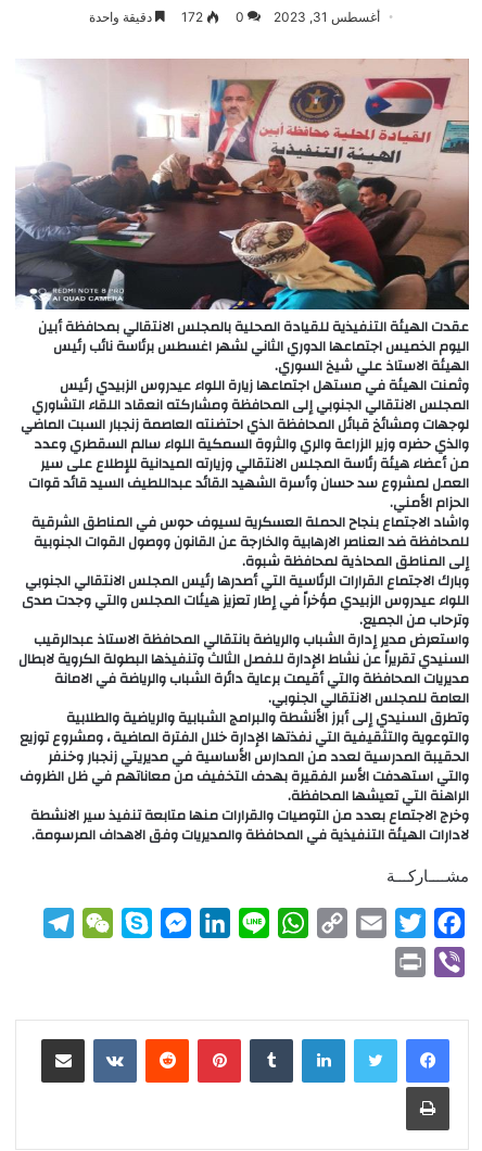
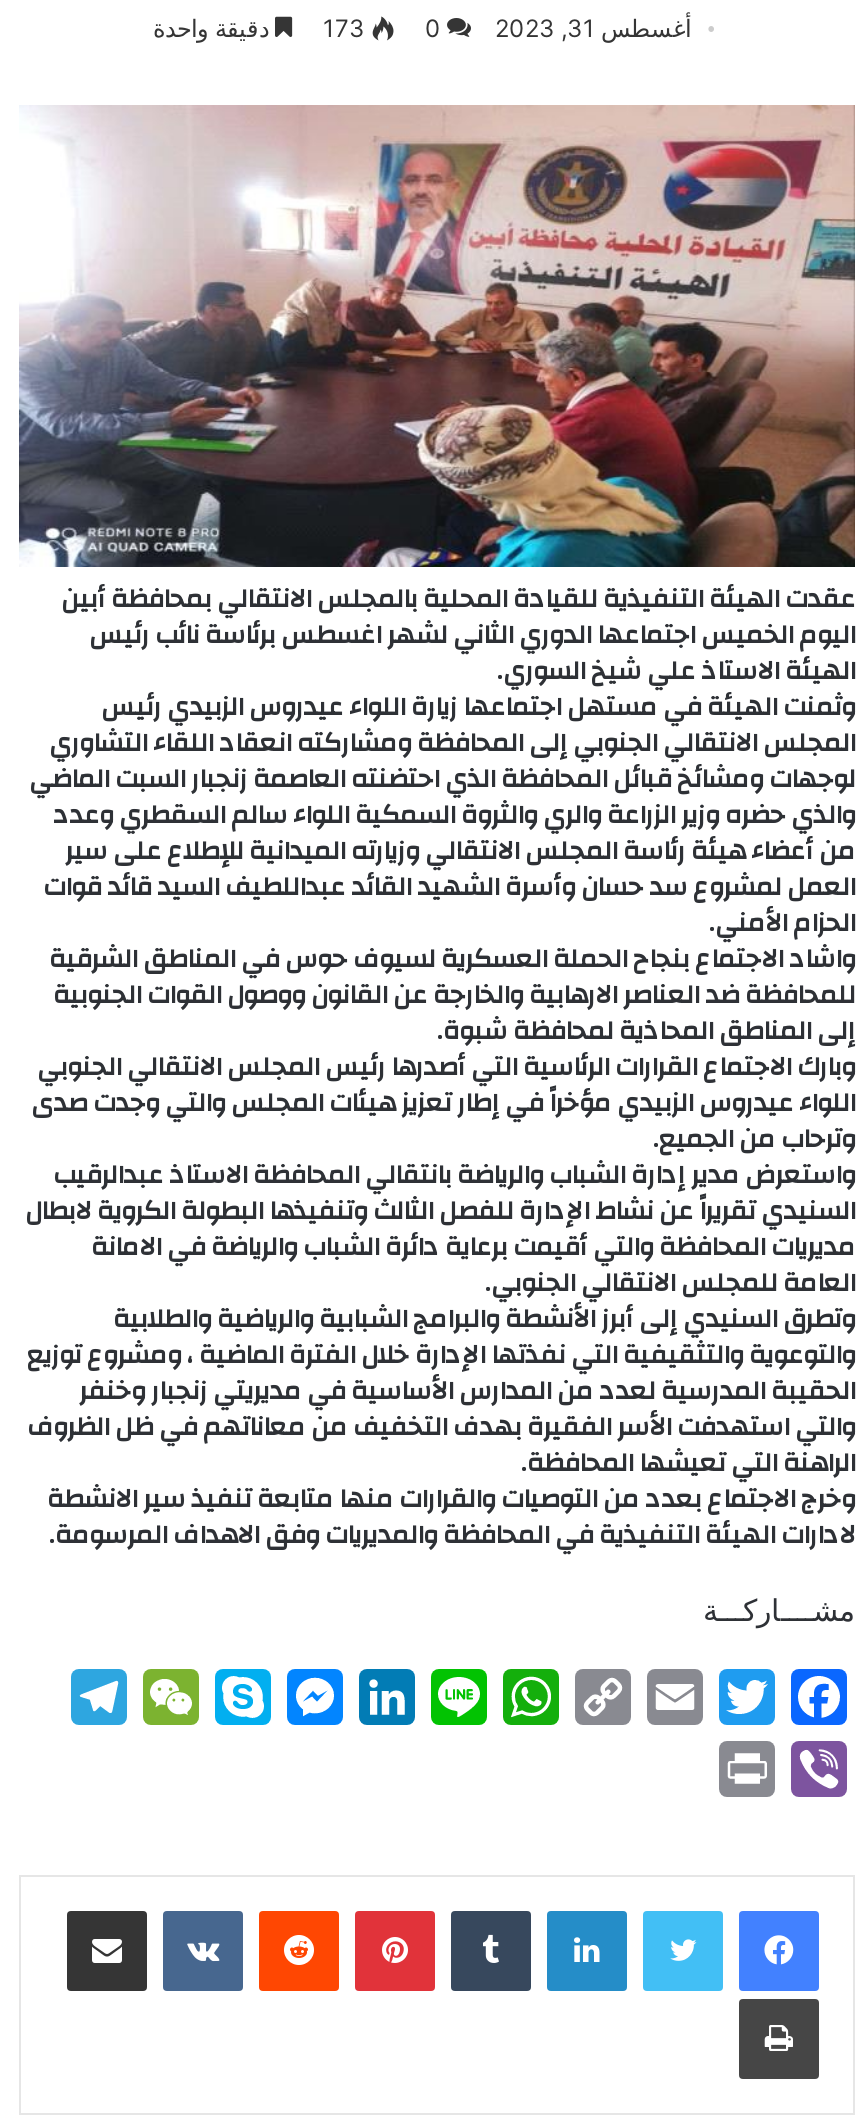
[88,9,244,25] 0 172 دقيقة واحدة -> [153,13,441,43] 0 173 دقيقة واحدة

